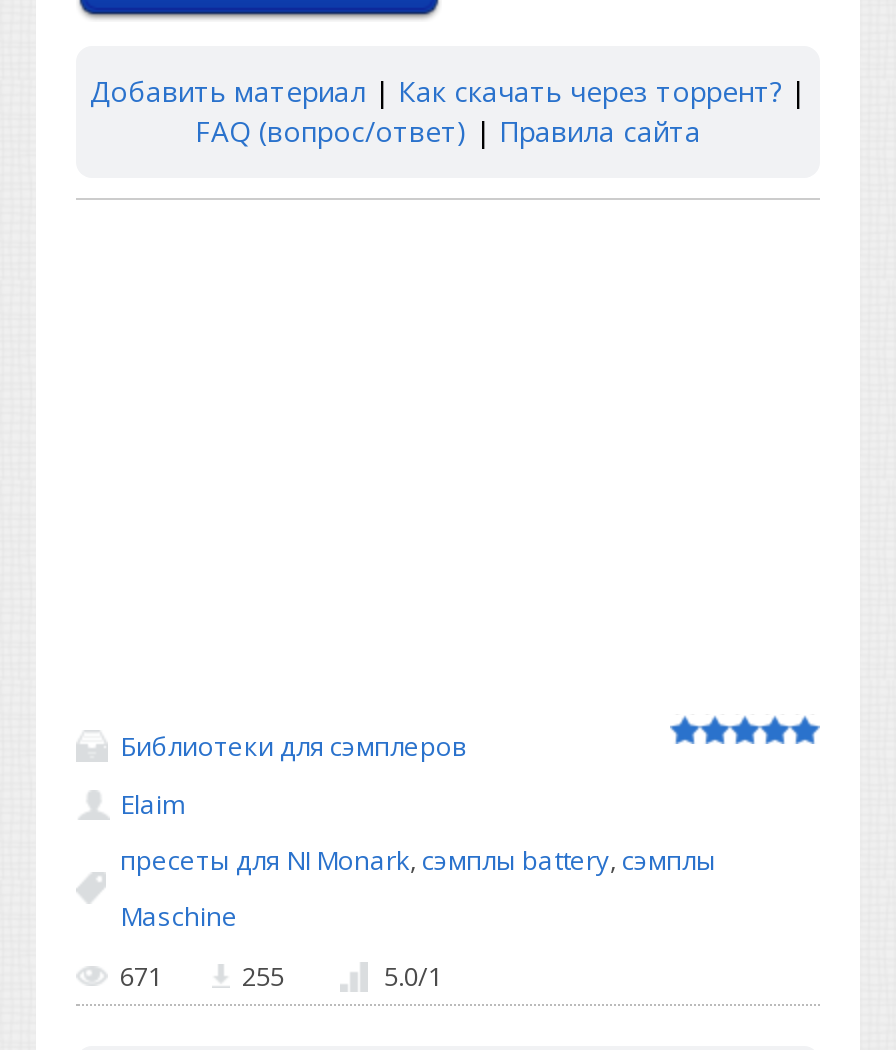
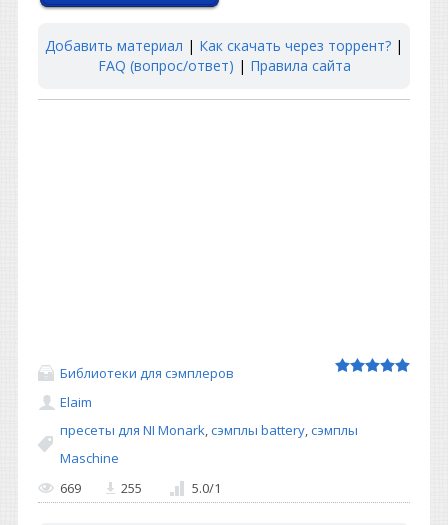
[120,957,162,993] 671 -> [60,478,81,496] 669

